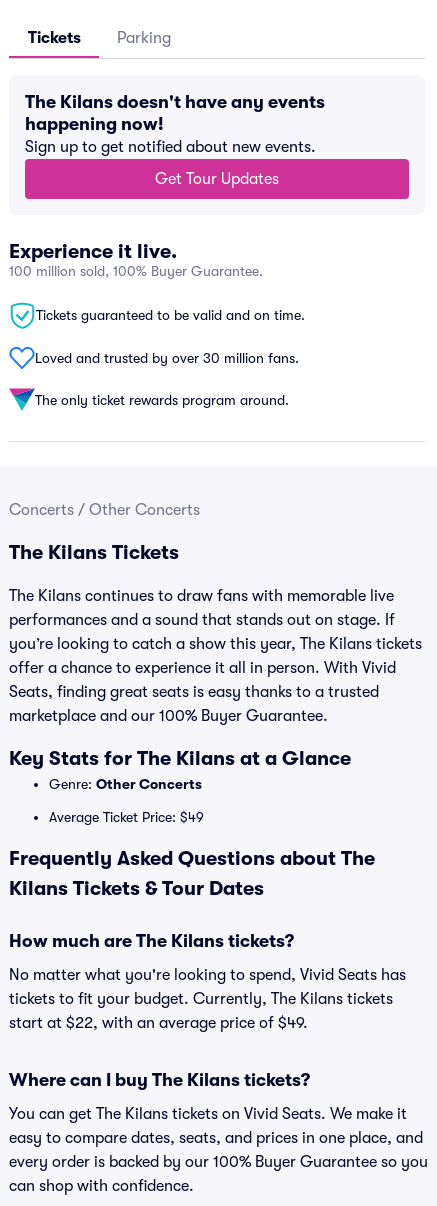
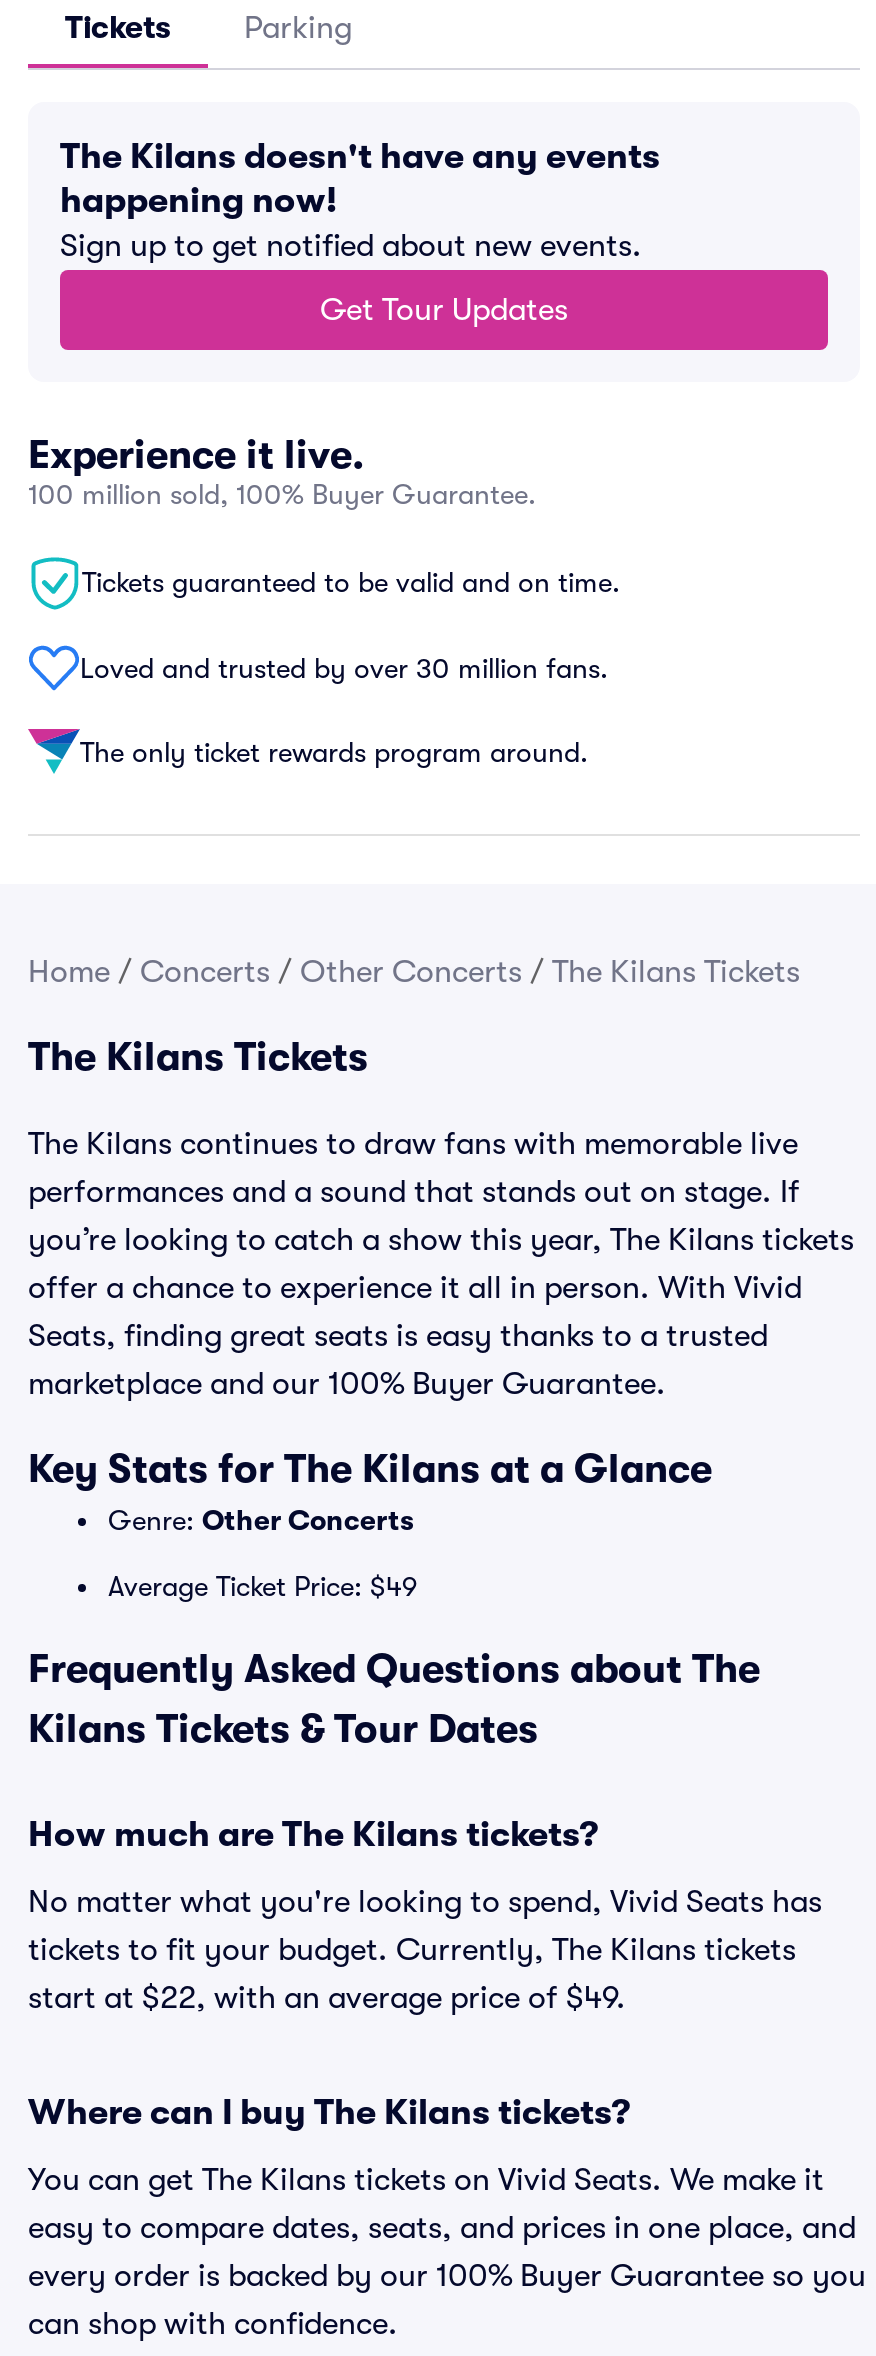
[9,501,200,519] Concerts / Other Concerts -> [28,954,800,990] Home / Concerts / Other Concerts / The Kilans Tickets

